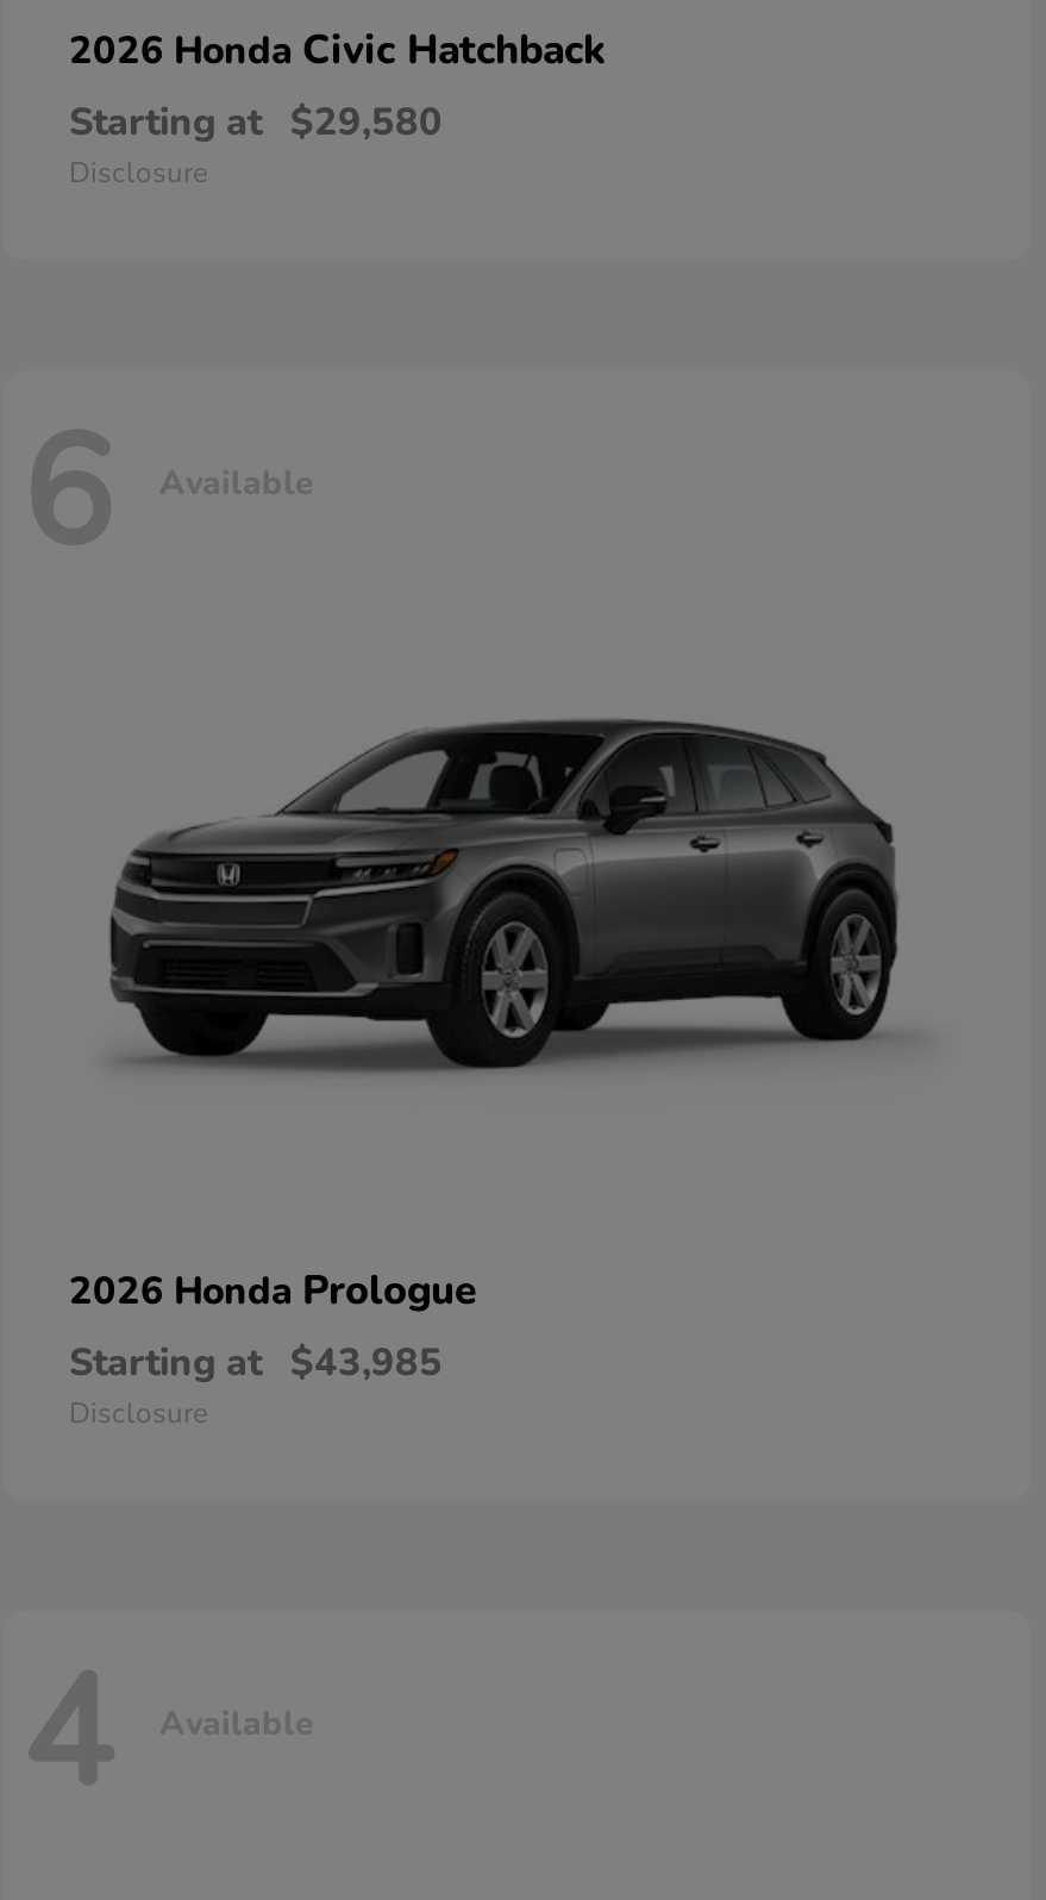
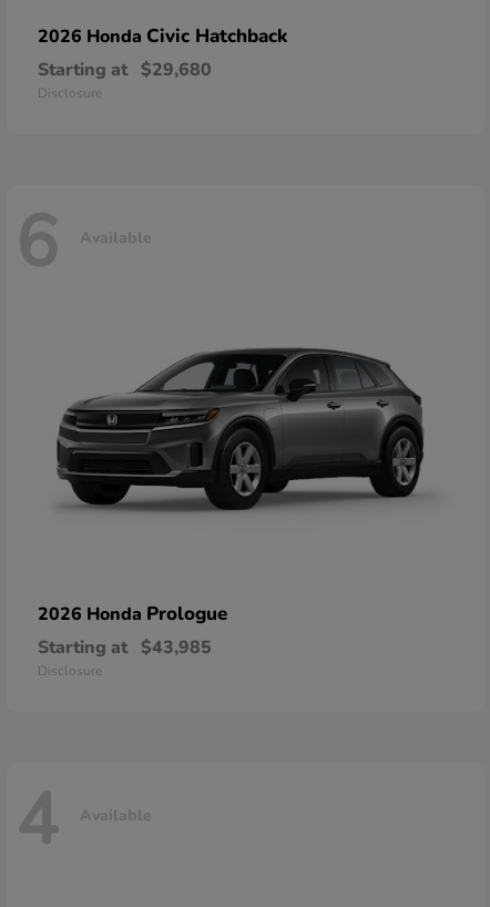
[69,96,443,149] Starting at $29,580 -> [38,58,212,82] Starting at $29,680

